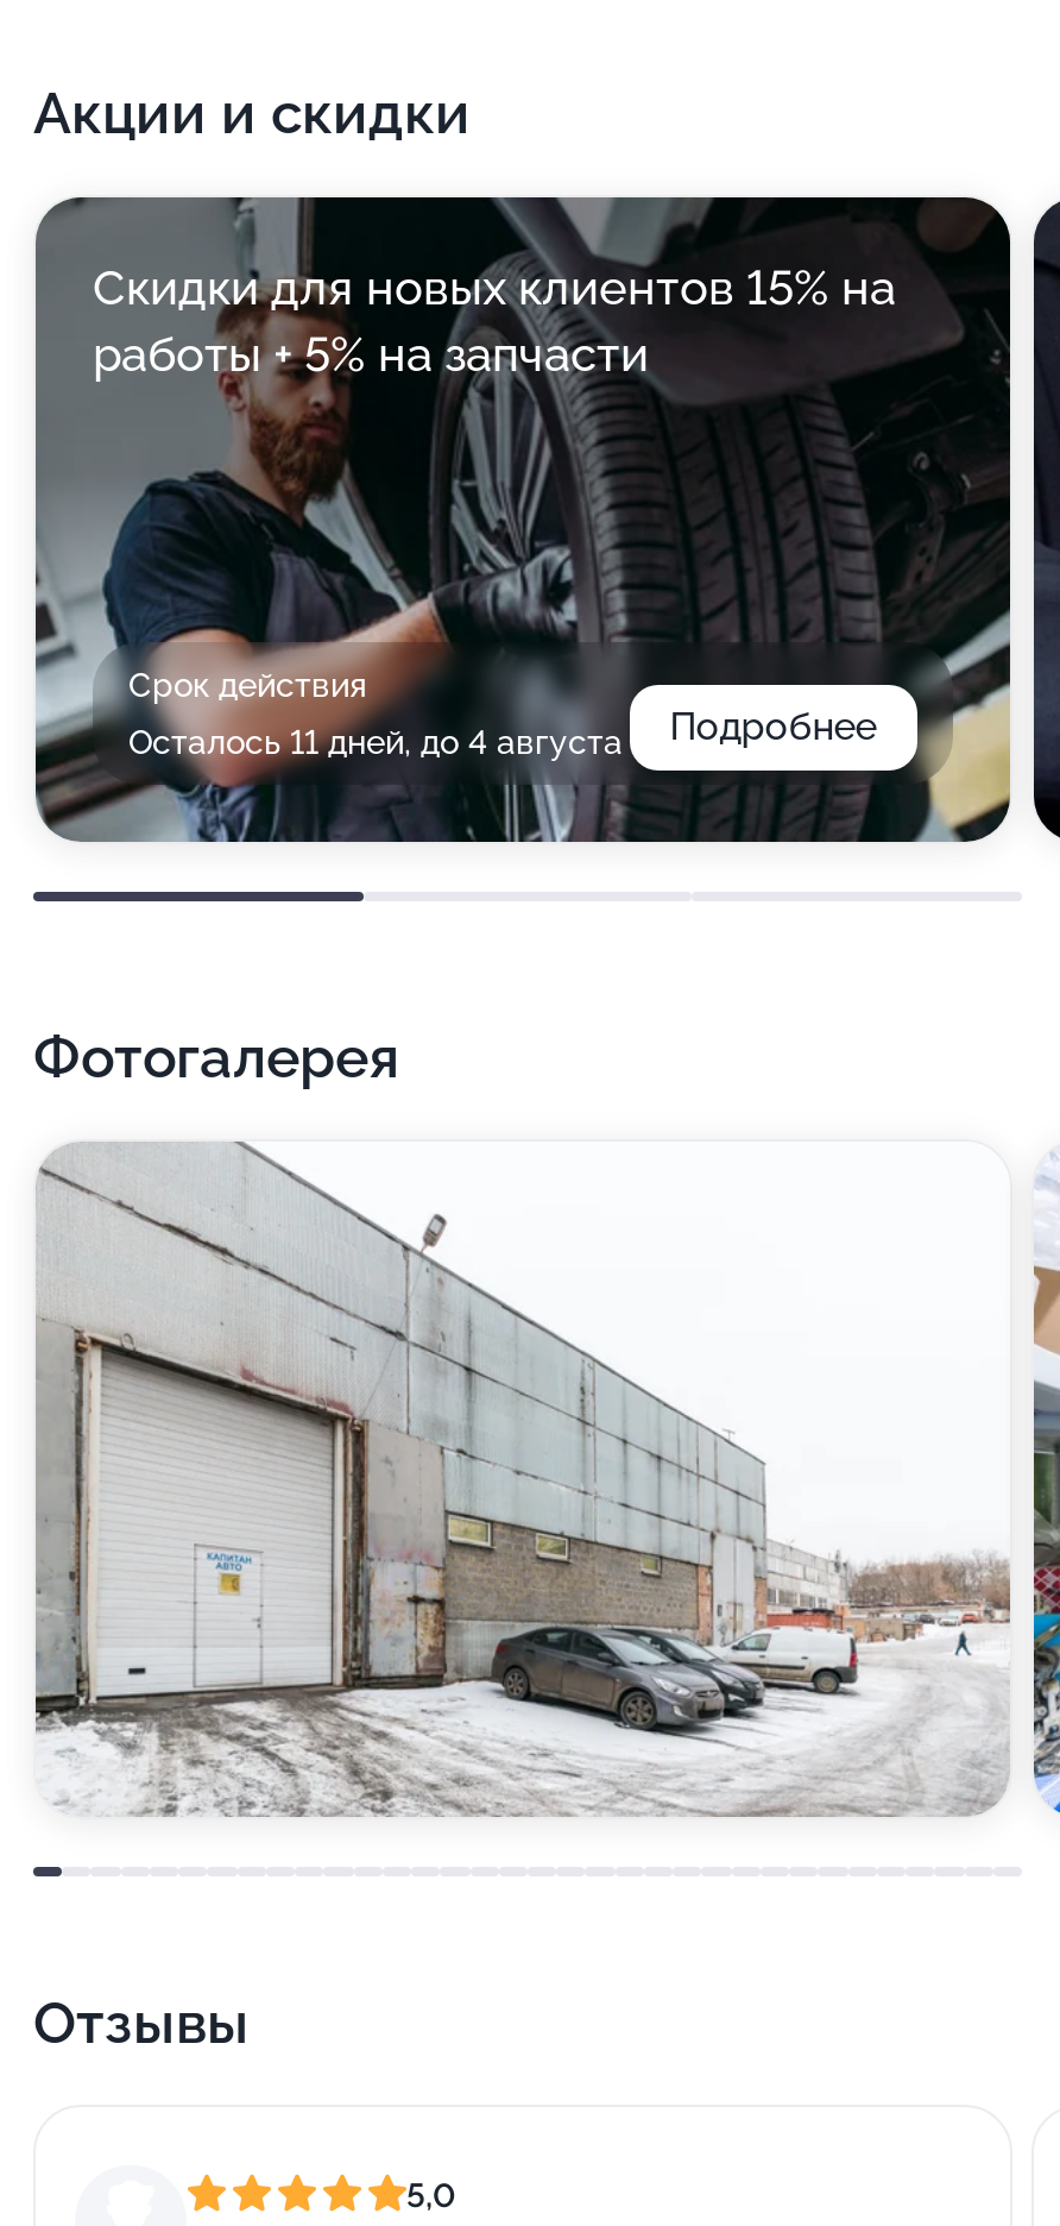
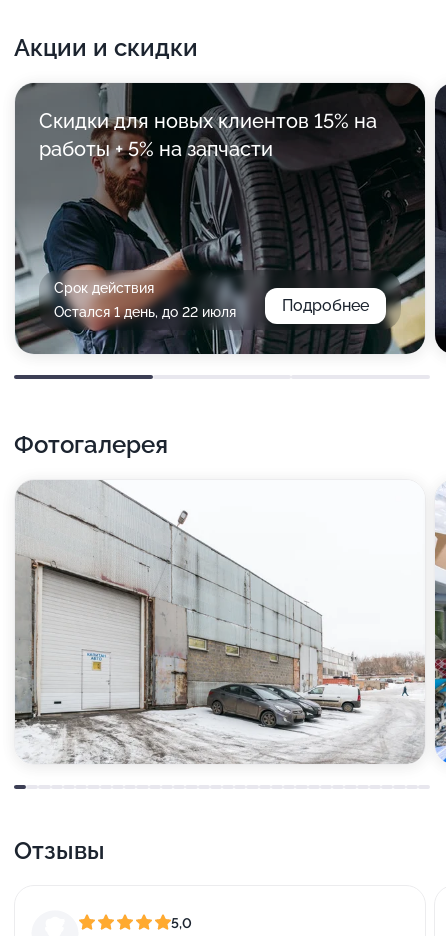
[128,723,623,761] Осталось 11 дней, до 4 августа -> [54,304,236,320] Остался 1 день, до 22 июля

